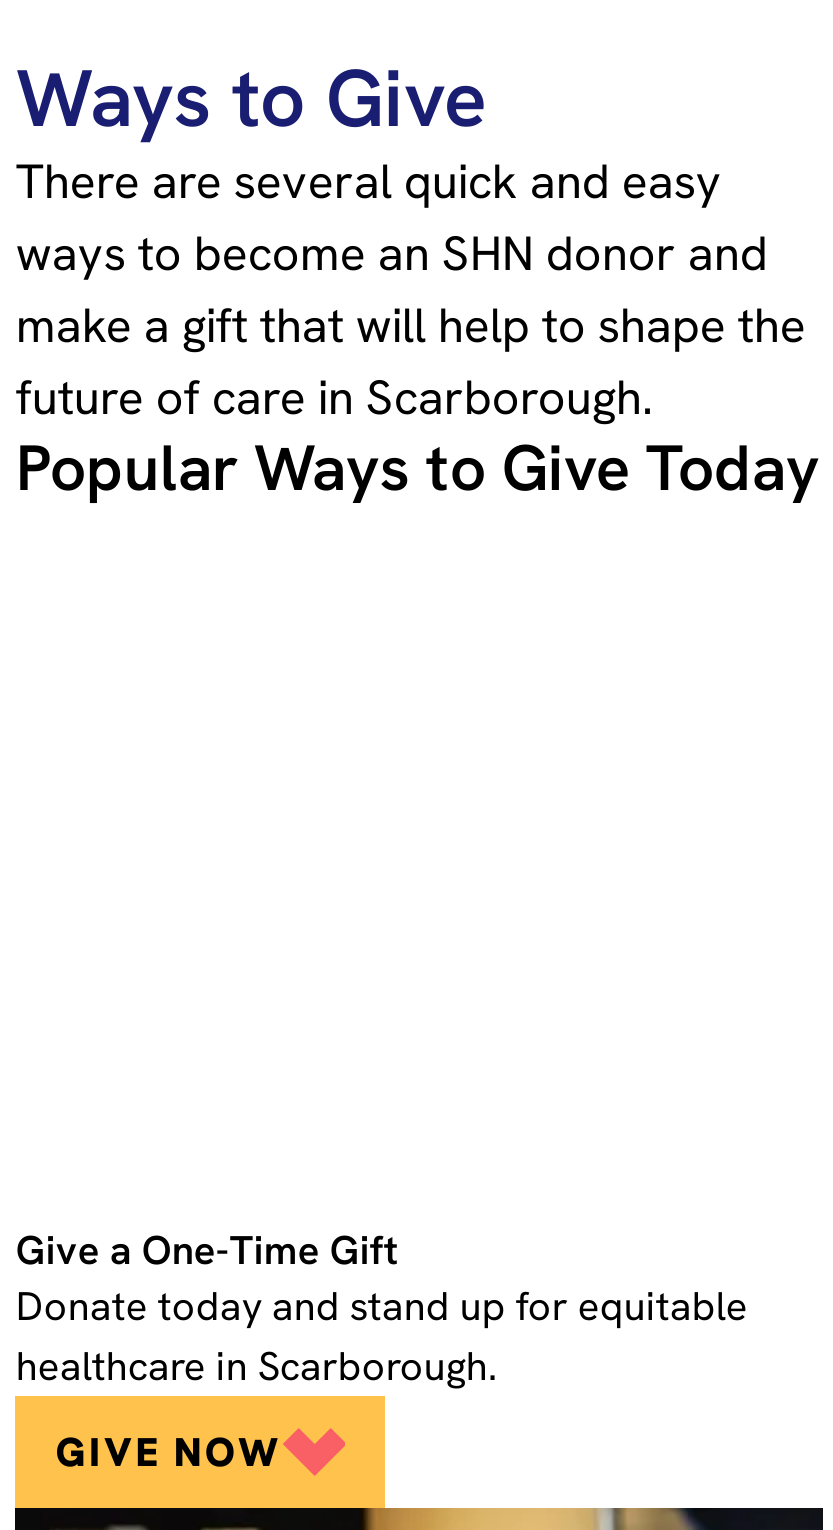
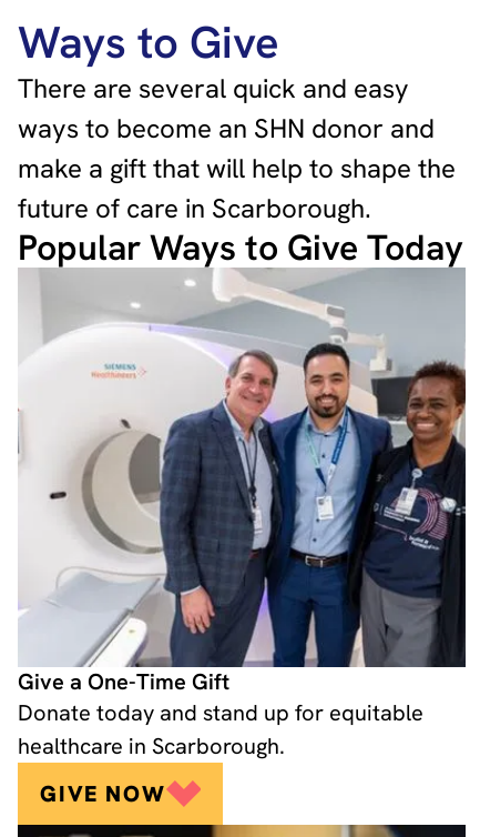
none -> [17,274,467,668] [image]

